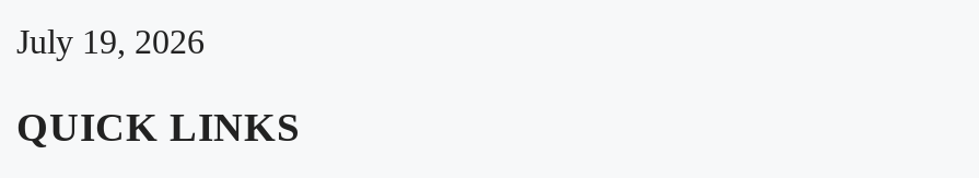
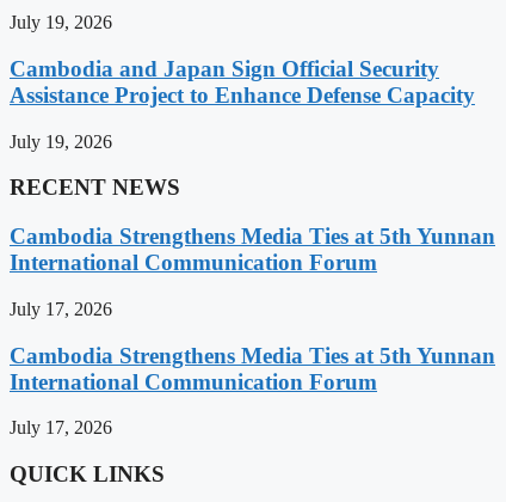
none -> [10,56,495,438] Cambodia and Japan Sign Official Security | Assistance Project to Enhance Defense Capacity | July 19, 2026 | RECENT NEWS | Cambodia Strengthens Media Ties at 5th Yunnan | International Communication Forum | July 17, 2026 | Cambodia Strengthens Media Ties at 5th Yunnan | International Communication Forum | July 17, 2026

